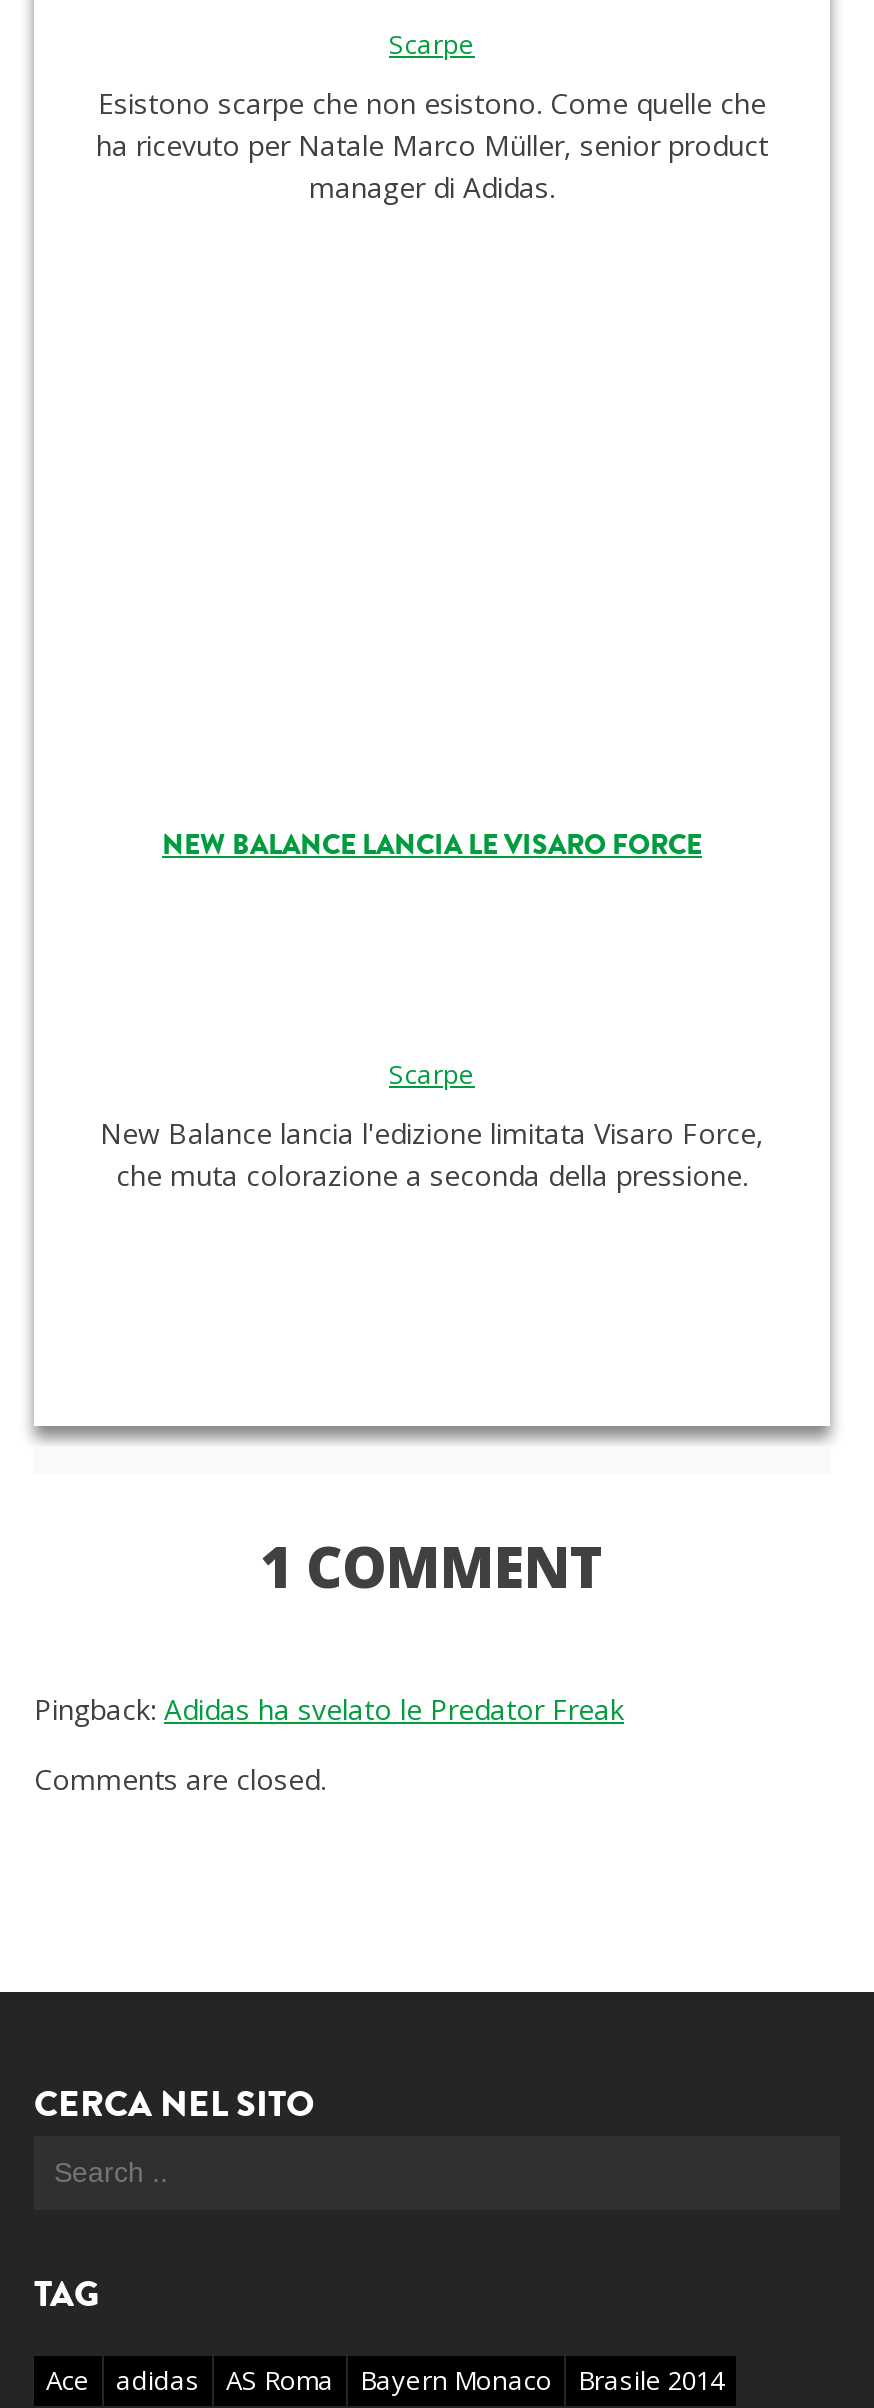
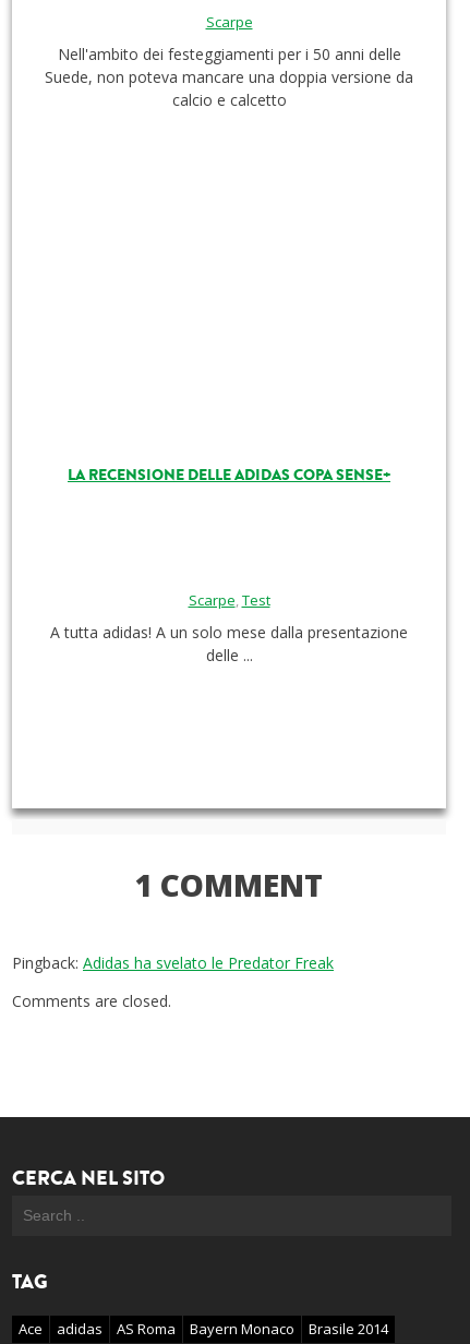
[96,85,768,207] Esistono scarpe che non esistono. Come quelle che | ha ricevuto per Natale Marco Müller, senior product | manager di Adidas. -> [45,44,413,111] Nell'ambito dei festeggiamenti per i 50 anni delle | Suede, non poteva mancare una doppia versione da | calcio e calcetto
[162,825,702,867] NEW BALANCE LANCIA LE VISARO FORCE -> [68,464,390,487] LA RECENSIONE DELLE ADIDAS COPA SENSE+
[389,1057,475,1093] Scarpe -> [188,591,270,610] Scarpe, Test
[100,1115,764,1195] New Balance lancia l'edizione limitata Visaro Force, | che muta colorazione a seconda della pressione. -> [50,622,408,666] A tutta adidas! A un solo mese dalla presentazione | delle ...

